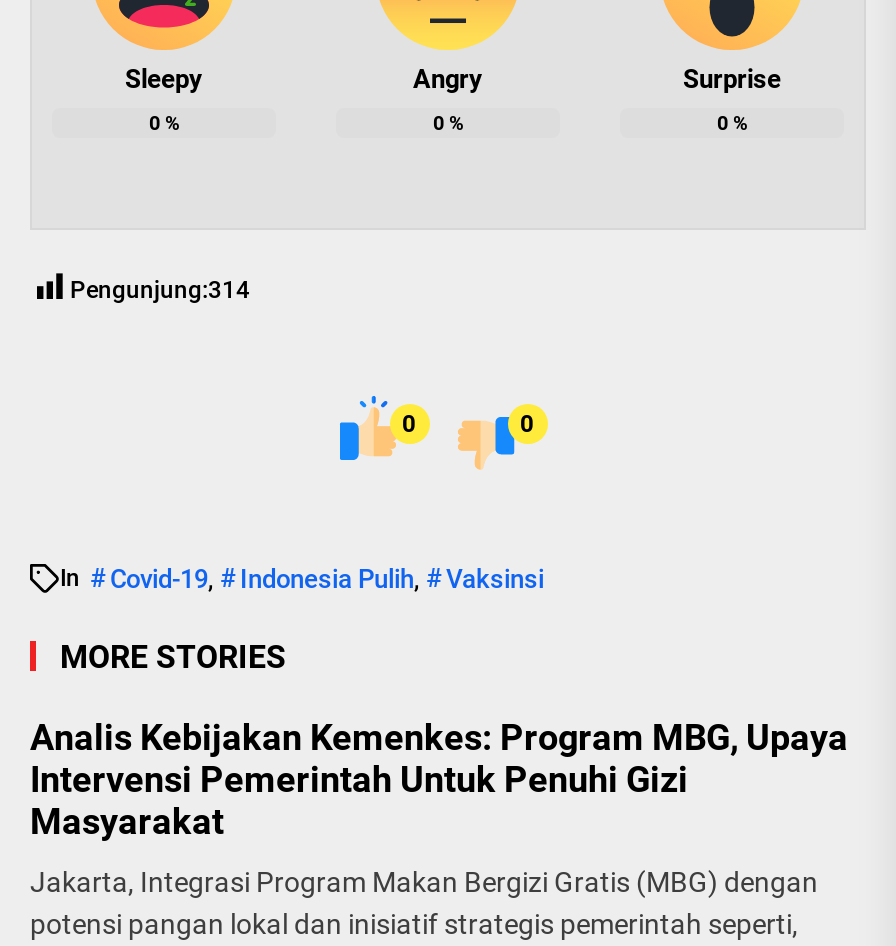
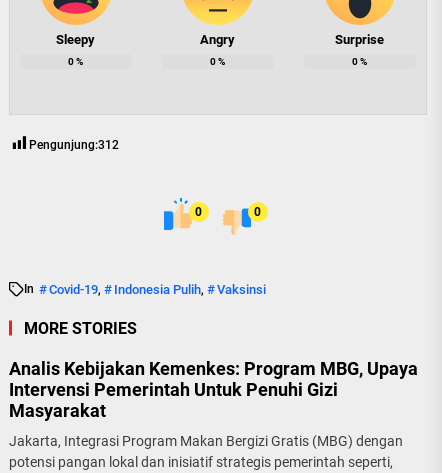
[70,276,250,304] Pengunjung:314 -> [29,138,119,152] Pengunjung:312

